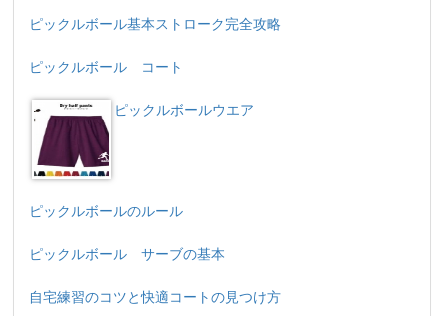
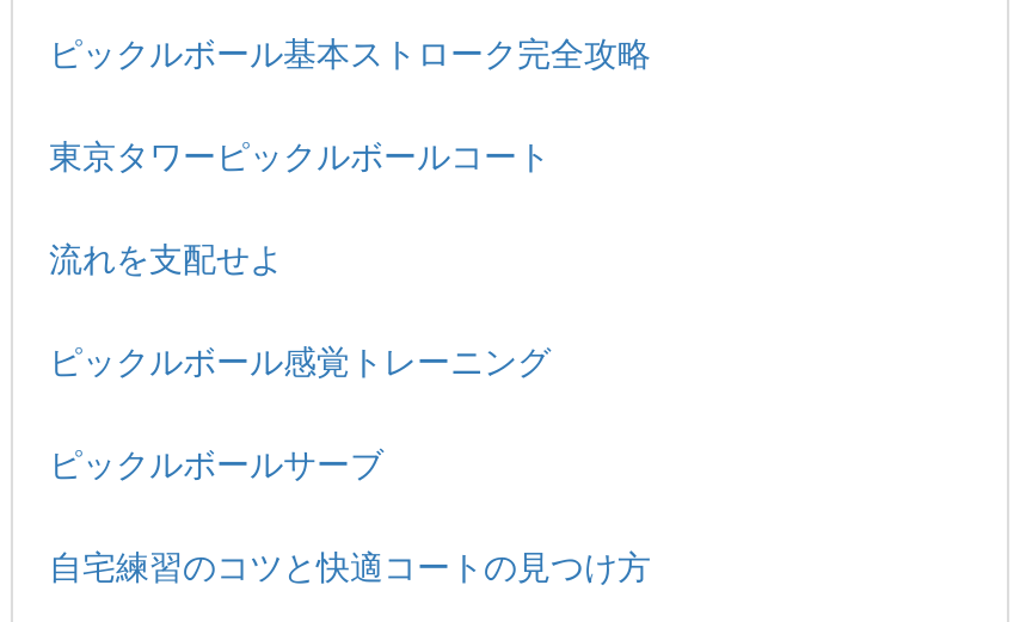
[29,59,183,75] ピックルボール コート -> [49,137,551,175] 東京タワーピックルボールコート
[114,102,254,118] ピックルボールウエア -> [49,240,283,278] 流れを支配せよ
[29,203,183,219] ピックルボールのルール -> [49,343,551,381] ピックルボール感覚トレーニング
[29,246,225,262] ピックルボール サーブの基本 -> [49,445,383,484] ピックルボールサーブ

